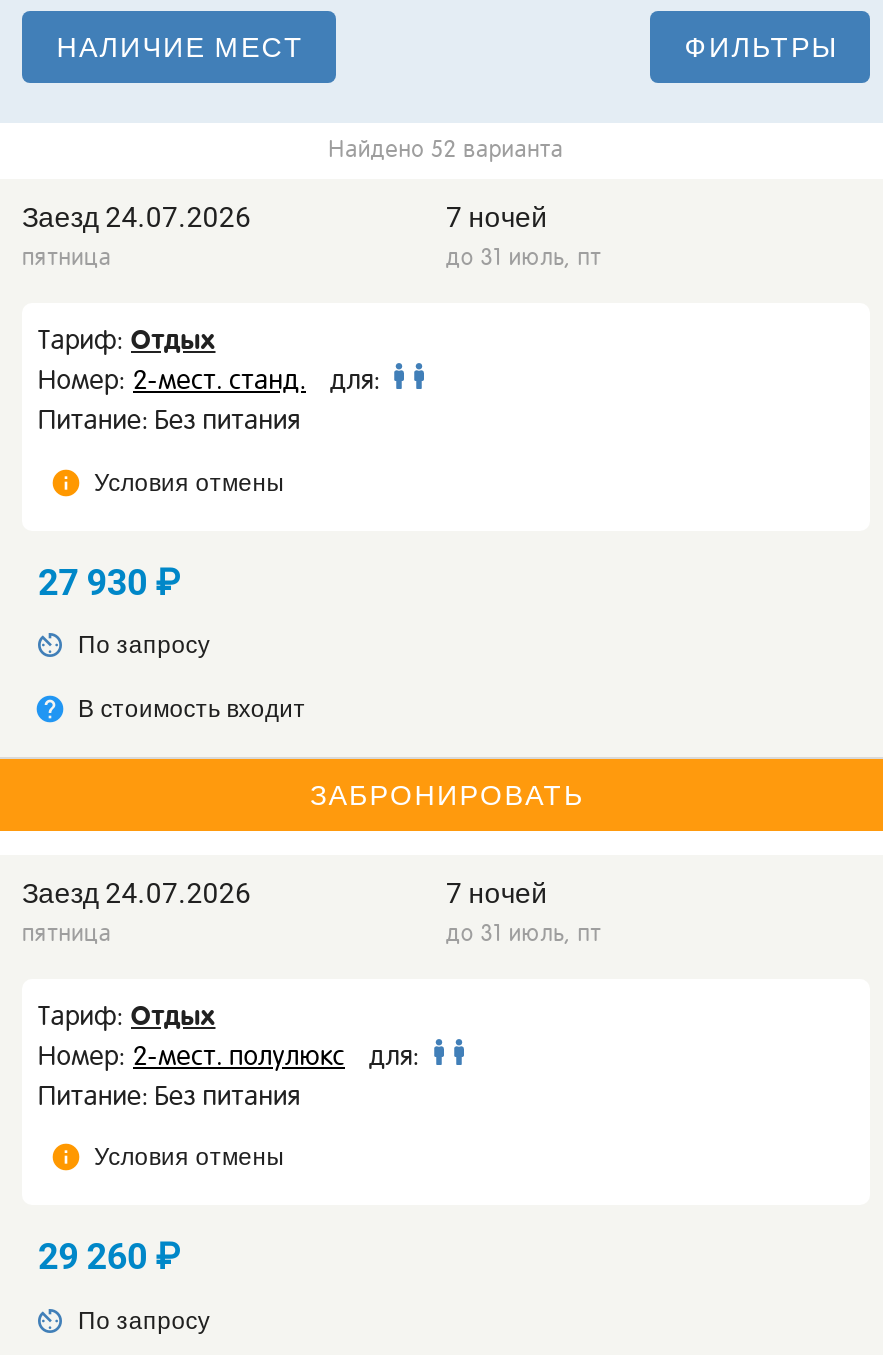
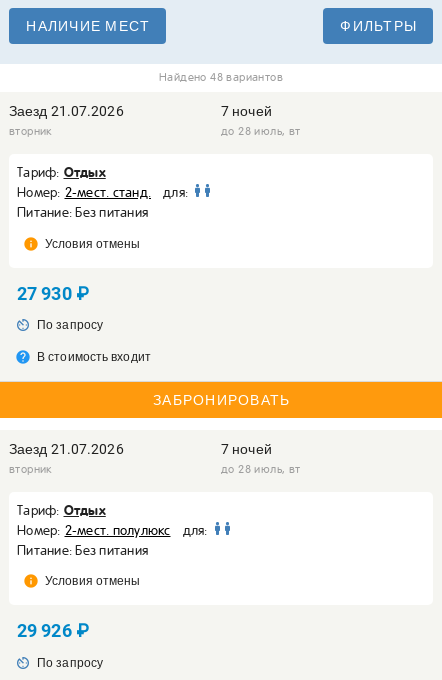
[328,138,564,164] Найдено 52 варианта -> [159,71,283,84] Найдено 48 вариантов
[22,202,251,272] Заезд 24.07.2026 | пятница -> [9,103,124,138] Заезд 21.07.2026 | вторник
[446,246,601,272] до 31 июль, пт -> [221,125,301,138] до 28 июль, вт
[22,877,251,947] Заезд 24.07.2026 | пятница -> [9,441,124,476] Заезд 21.07.2026 | вторник
[446,921,601,947] до 31 июль, пт -> [221,463,301,476] до 28 июль, вт
[38,1236,182,1278] 29 260 ₽ -> [17,620,89,641] 29 926 ₽

